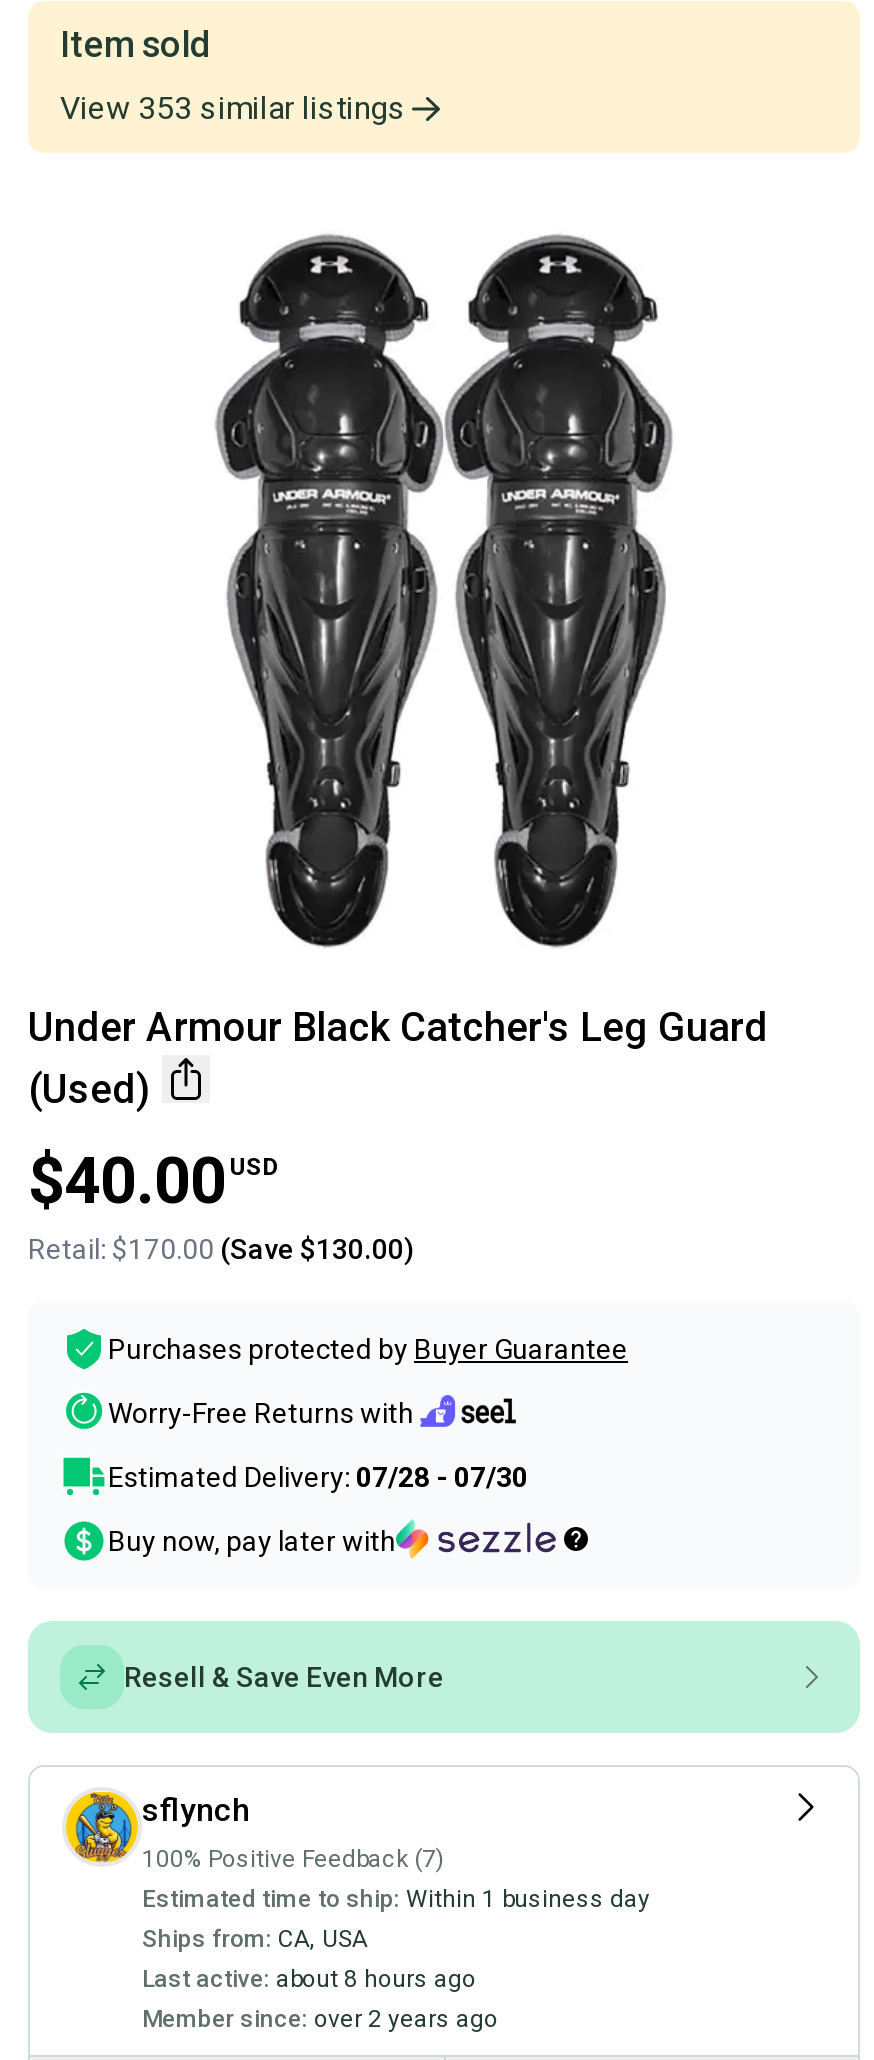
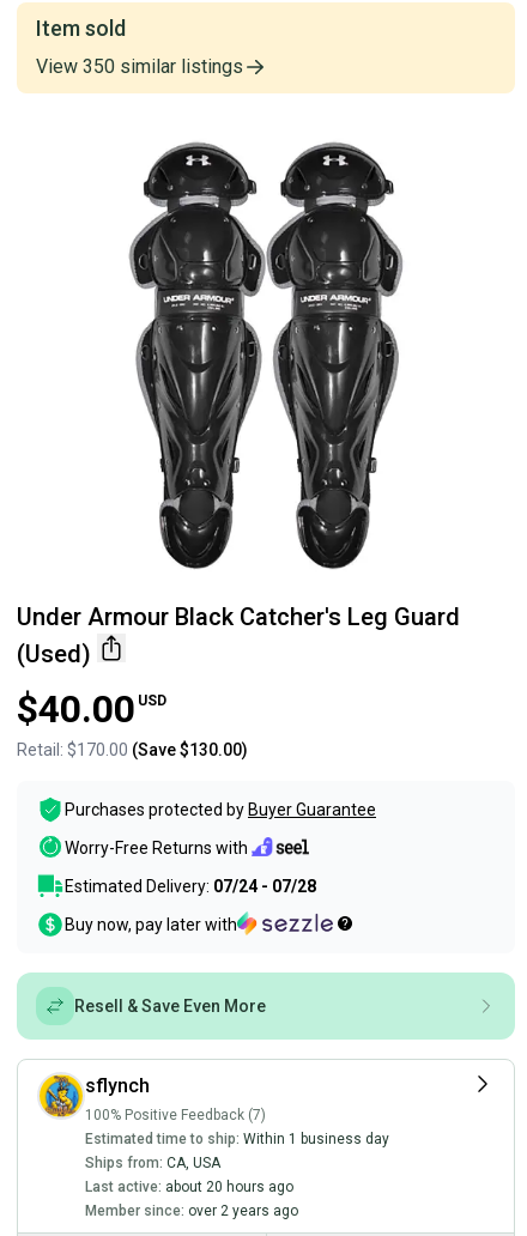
[60,90,406,128] View 353 similar listings -> [36,56,243,78] View 350 similar listings
[108,1462,528,1494] Estimated Delivery: 07/28 - 07/30 -> [65,877,316,896] Estimated Delivery: 07/24 - 07/28
[142,1966,476,1994] Last active: about 8 hours ago -> [85,1179,293,1196] Last active: about 20 hours ago

